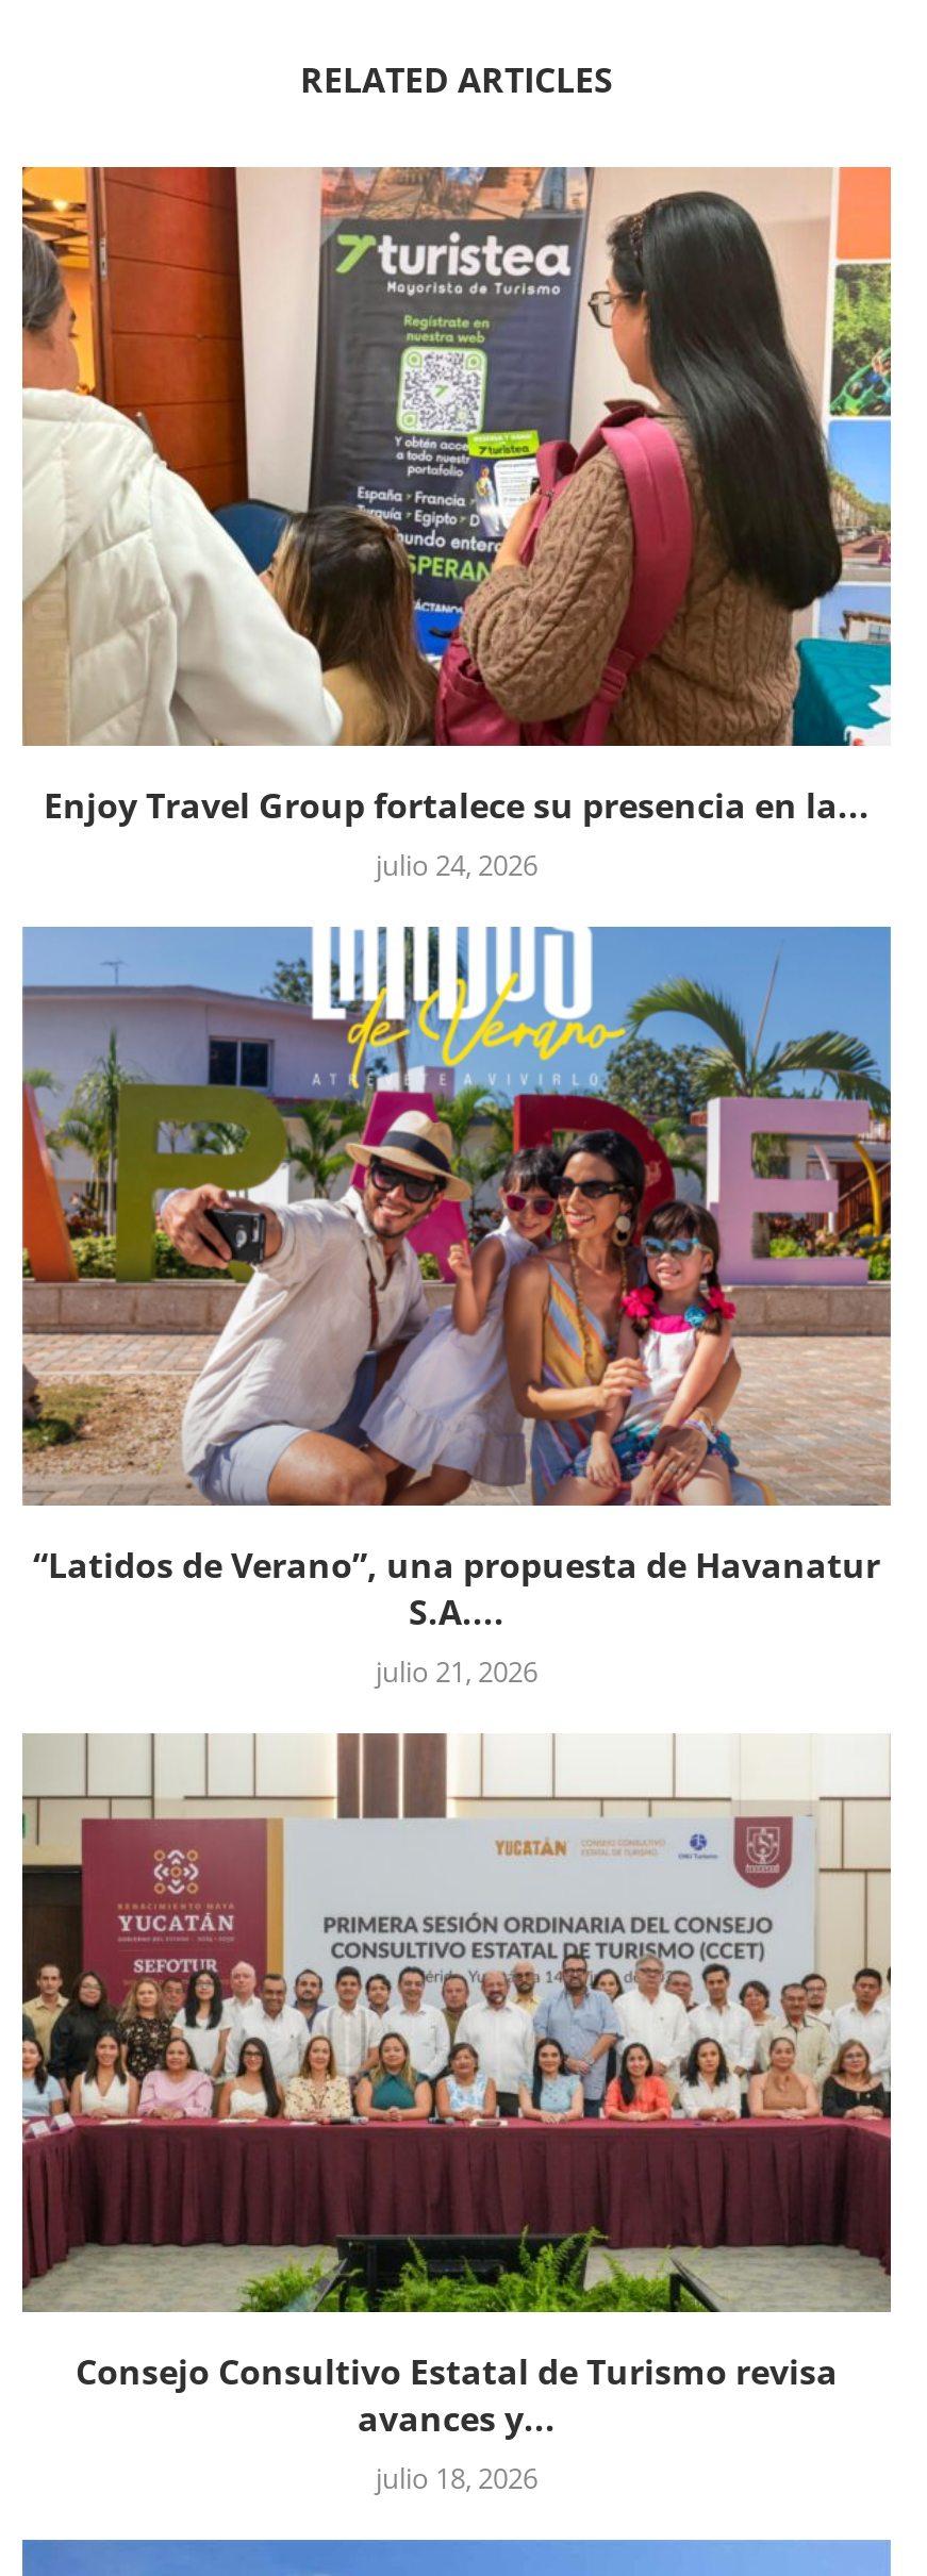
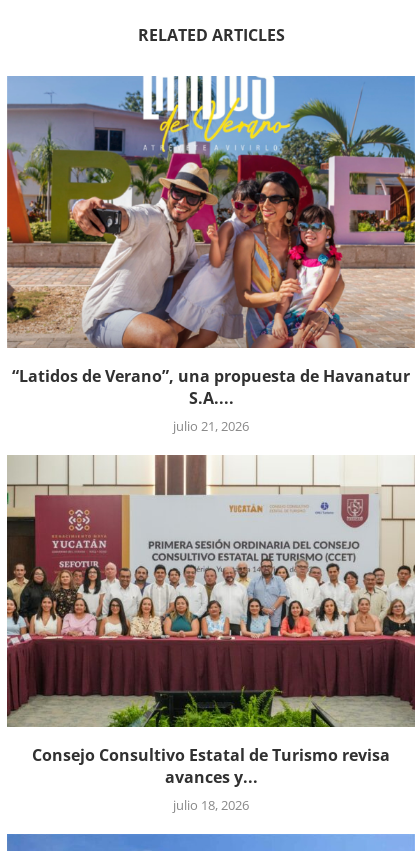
[20,165,893,885] [image] | Enjoy Travel Group fortalece su presencia en la... | julio 24, 2026 -> none

